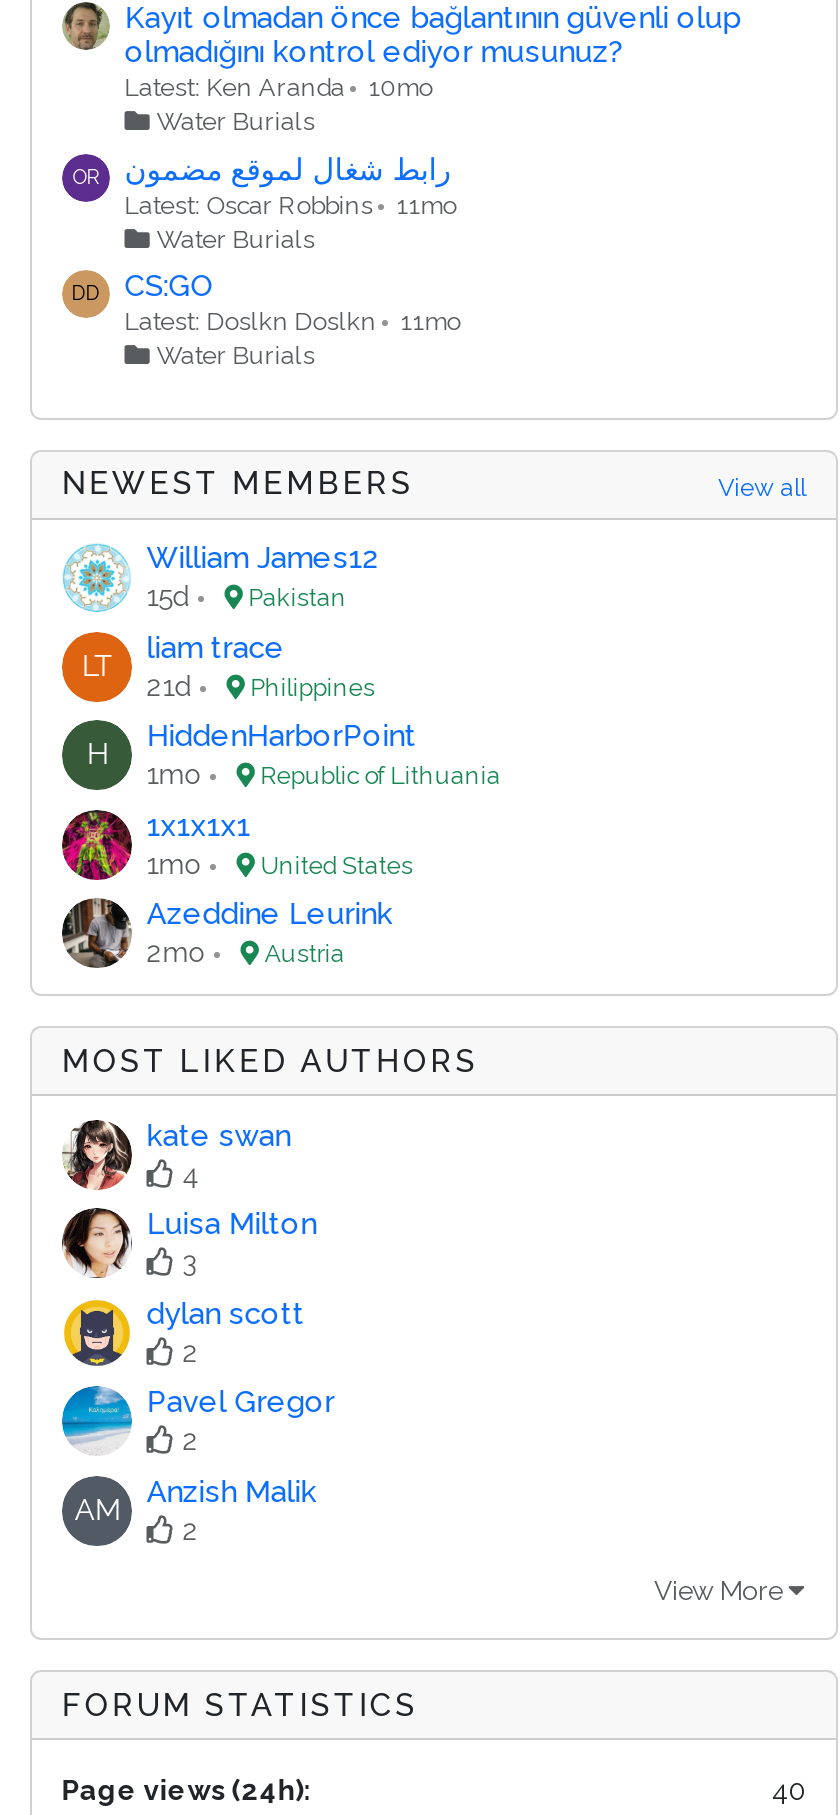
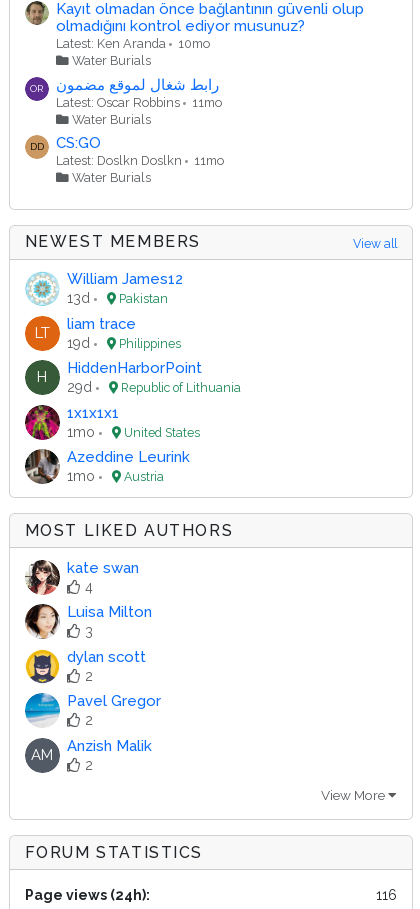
[146,580,346,612] 15d Pakistan -> [67,290,168,306] 13d Pakistan
[146,669,374,701] 21d Philippines -> [67,334,181,350] 19d Philippines
[146,758,500,790] 1mo Republic of Lithuania -> [67,379,241,395] 29d Republic of Lithuania
[146,936,344,968] 2mo Austria -> [67,468,164,484] 1mo Austria
[772,1774,806,1806] 40 -> [376,887,397,903] 116

